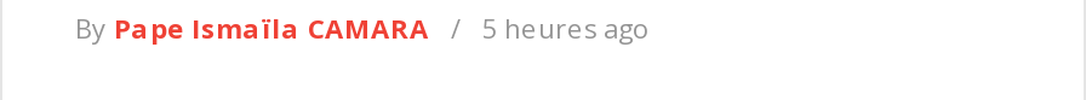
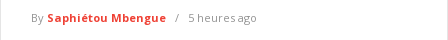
[75,11,429,47] By Pape Ismaïla CAMARA -> [31,10,166,25] By Saphiétou Mbengue

